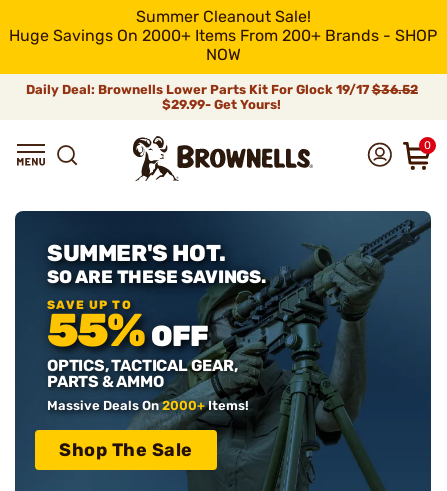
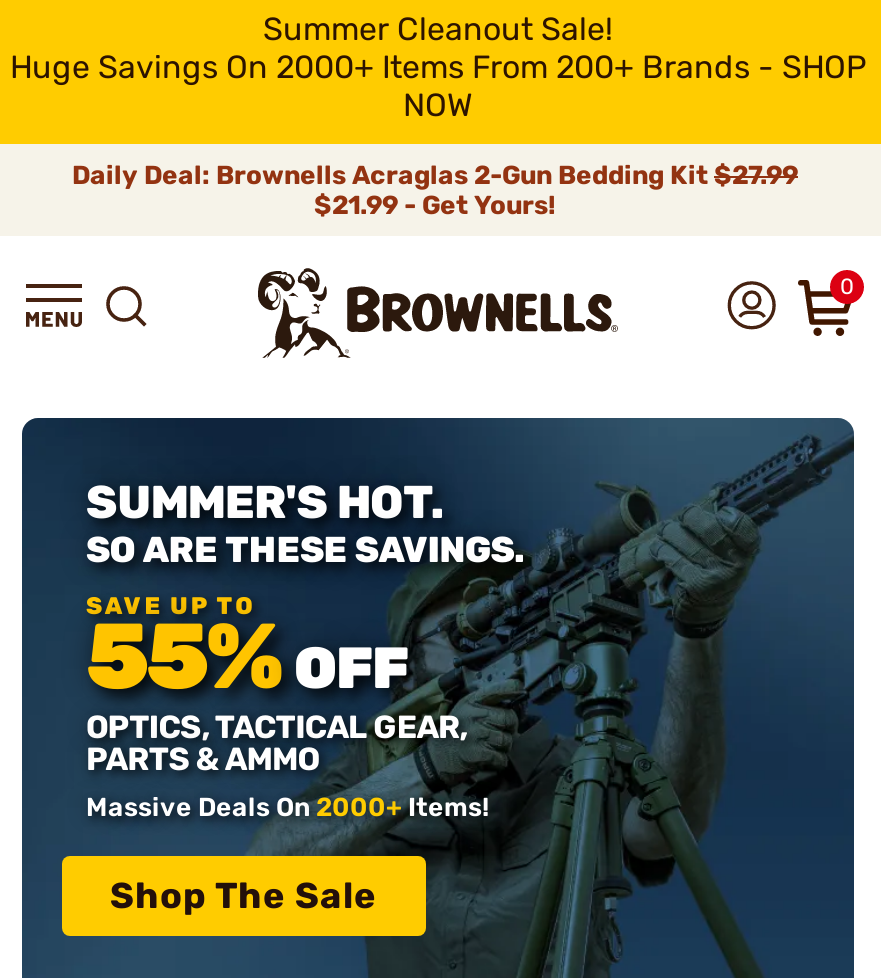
[25,82,417,112] Daily Deal: Brownells Lower Parts Kit For Glock 19/17 $36.52 | $29.99- Get Yours! -> [72,160,798,220] Daily Deal: Brownells Acraglas 2-Gun Bedding Kit $27.99 | $21.99 - Get Yours!

